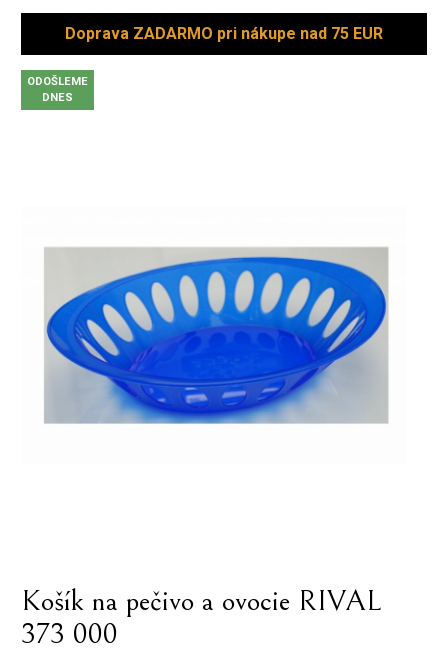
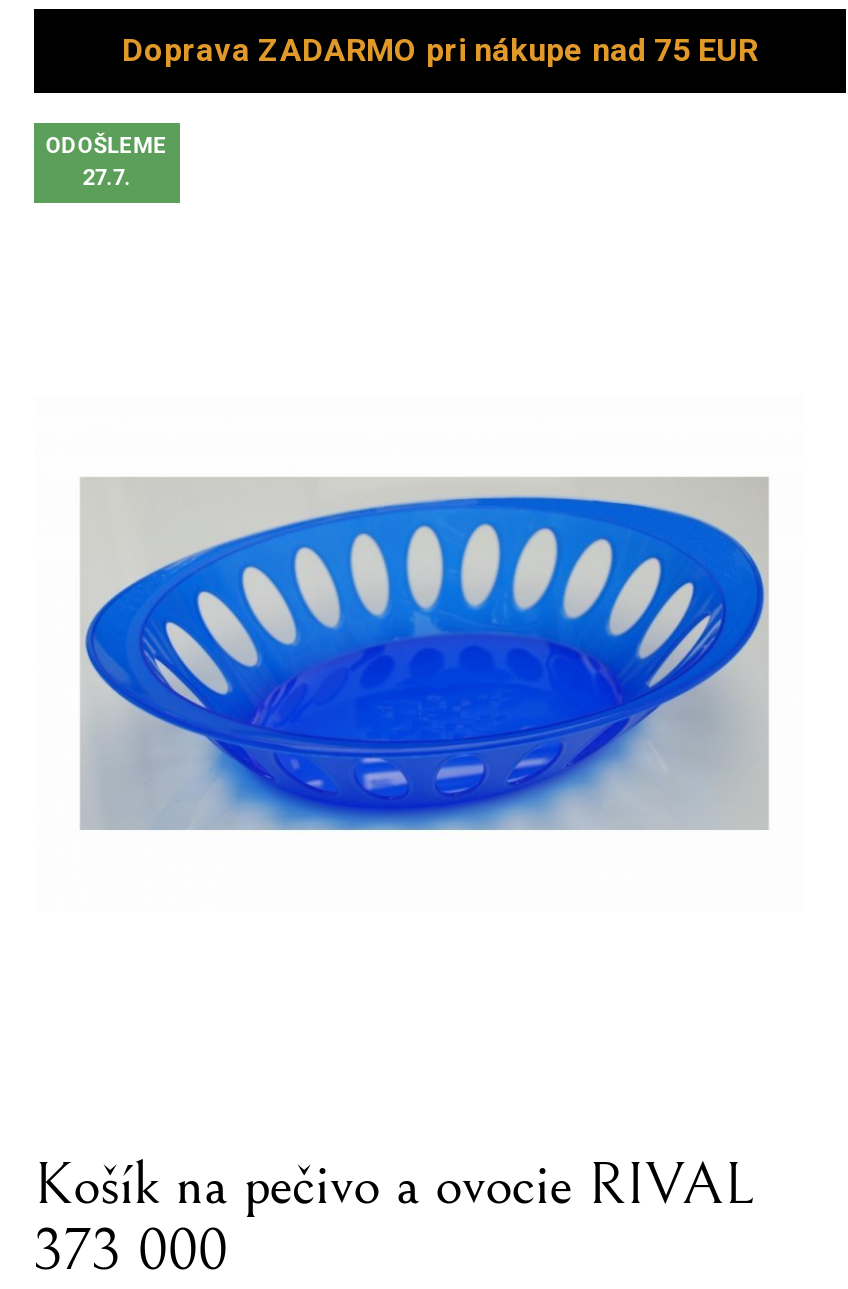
[42,91,73,104] DNES -> [82,165,130,191] 27.7.

